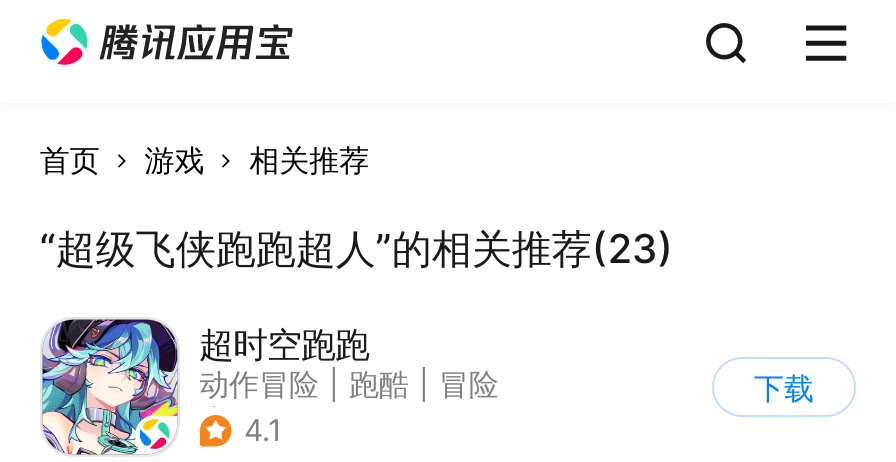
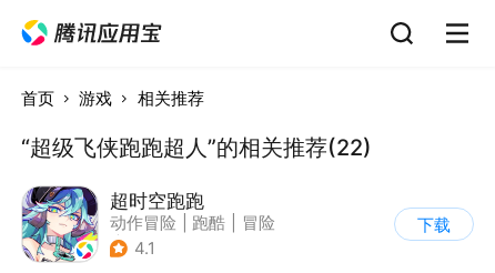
[40,224,674,272] “超级飞侠跑跑超人”的相关推荐(23) -> [21,134,372,160] “超级飞侠跑跑超人”的相关推荐(22)

